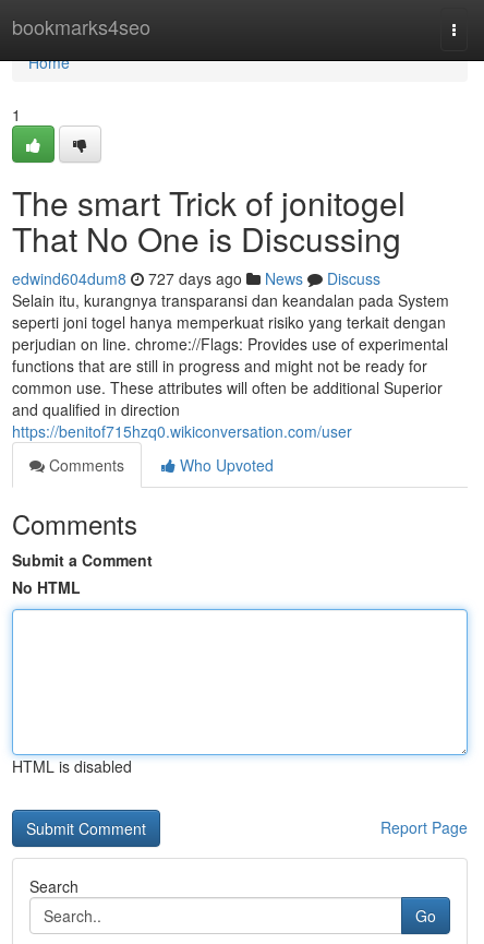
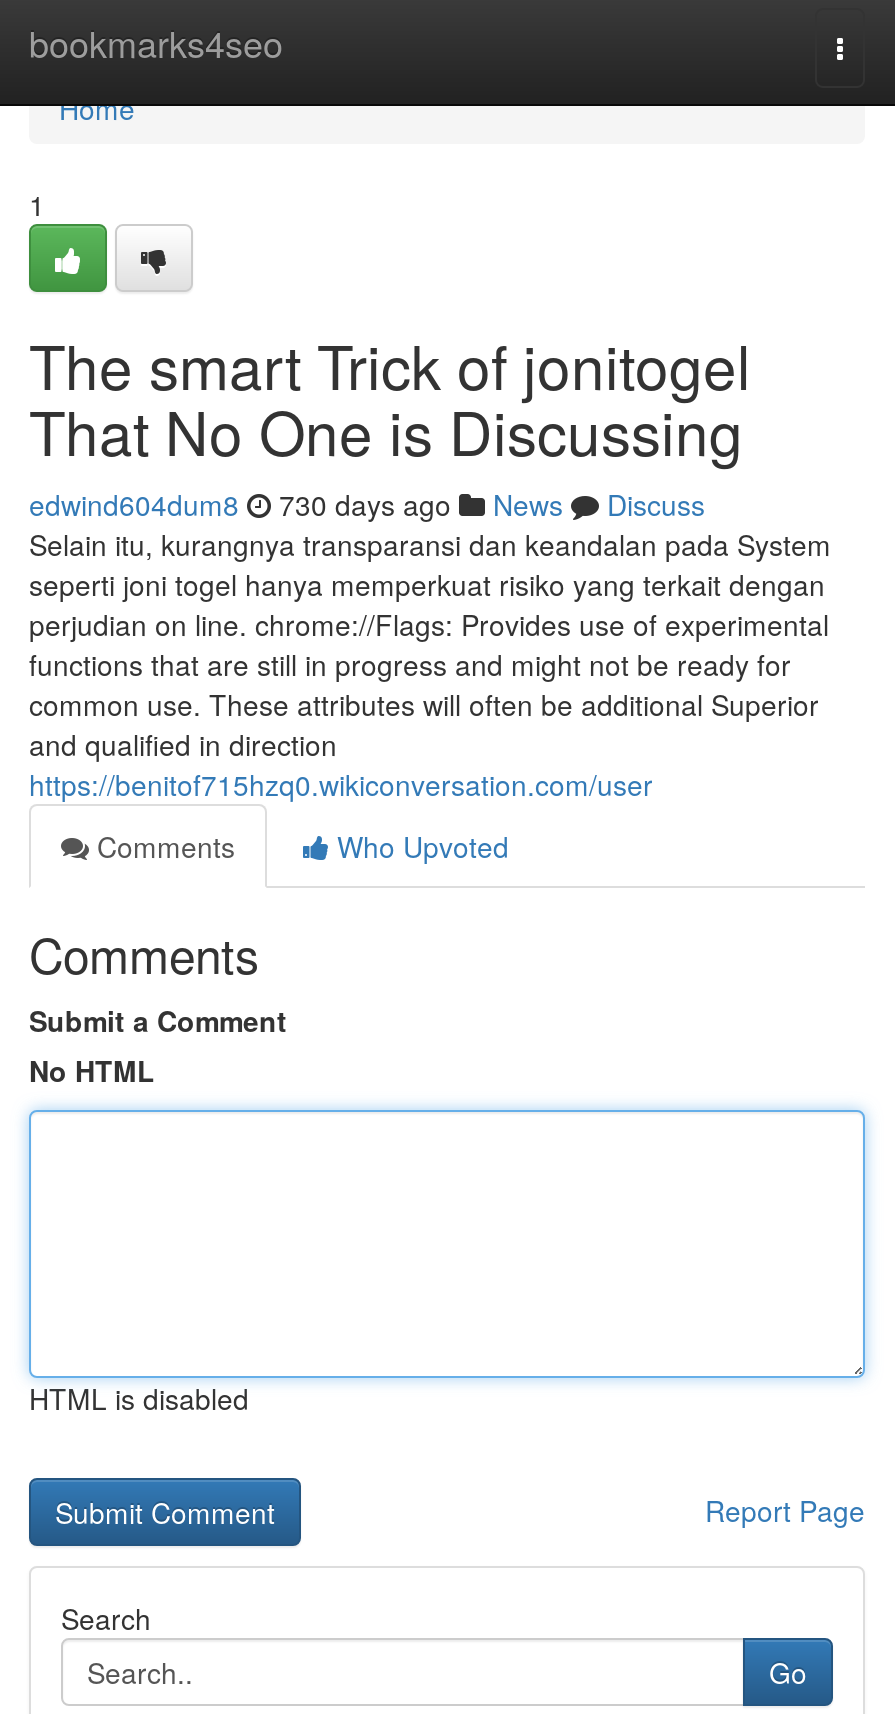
[12,267,380,289] edwind604dum8 727 days ago News Discuss -> [29,484,705,524] edwind604dum8 730 days ago News Discuss

